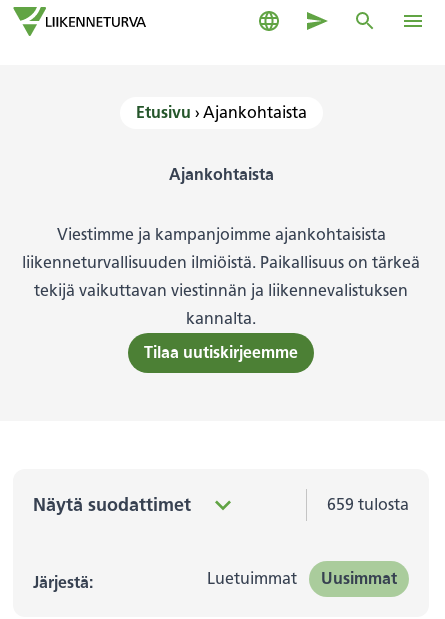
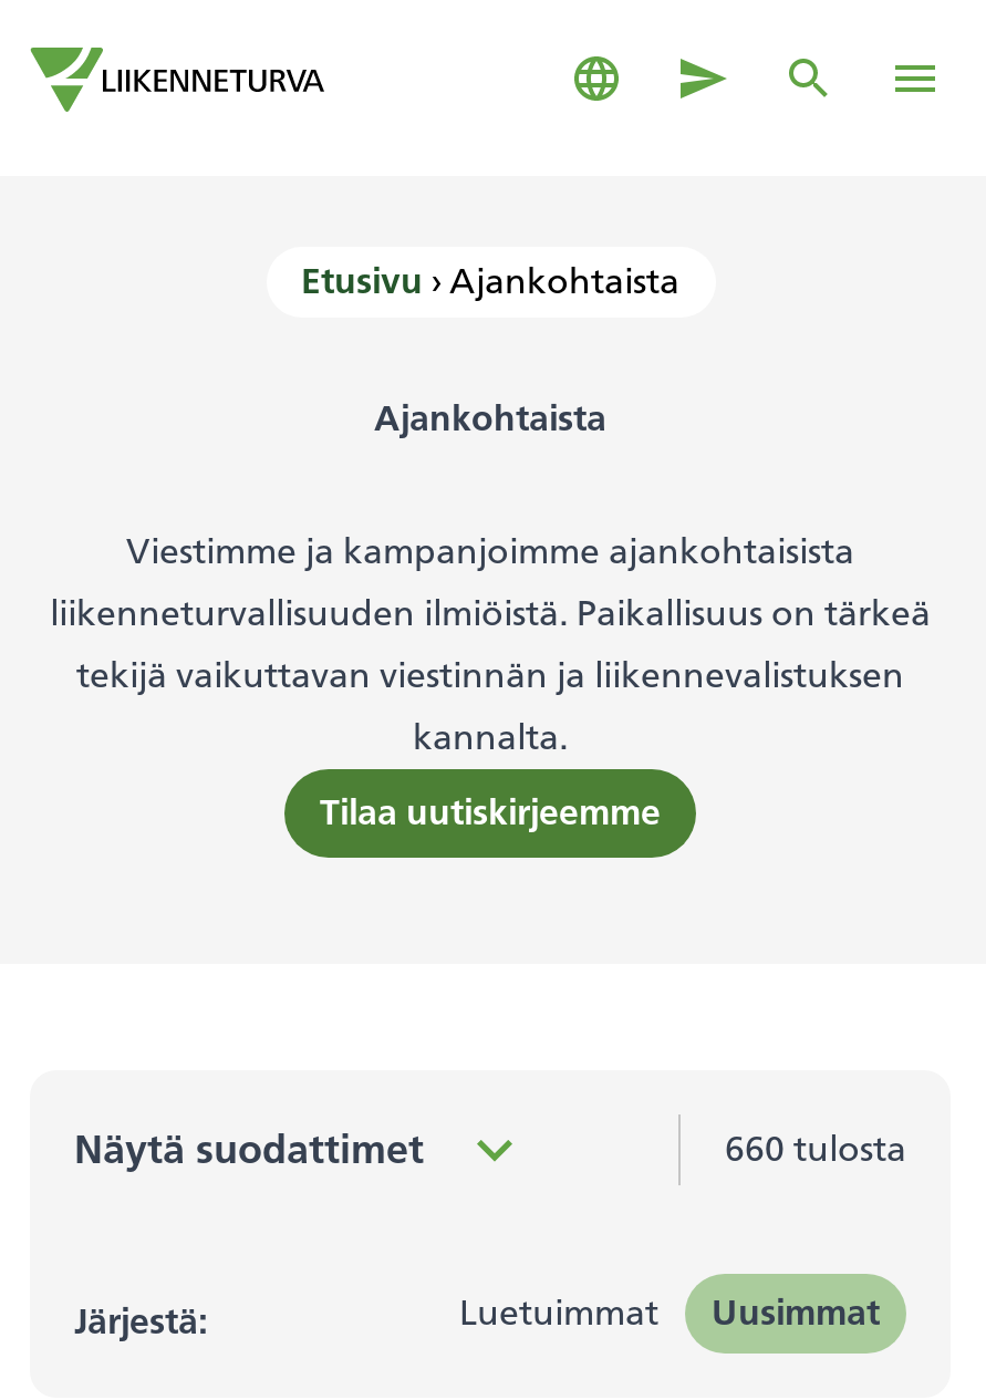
[327,495,409,514] 659 tulosta -> [725,1128,906,1170] 660 tulosta

